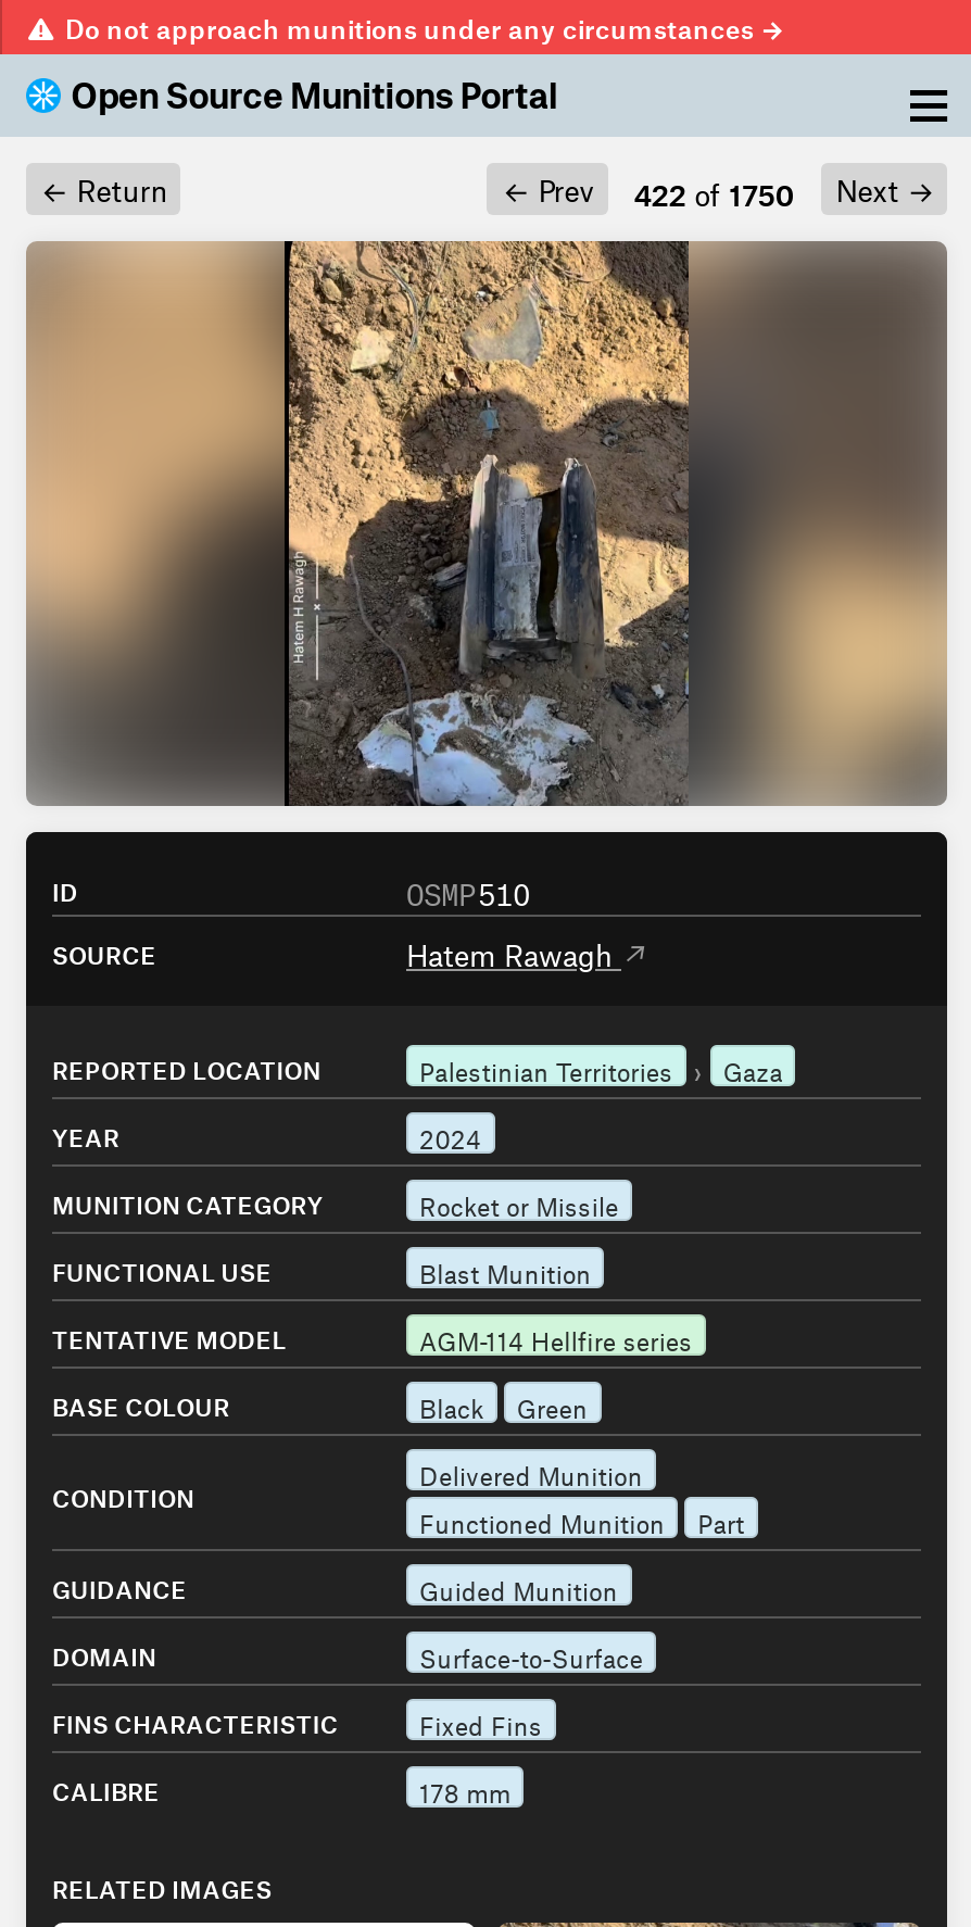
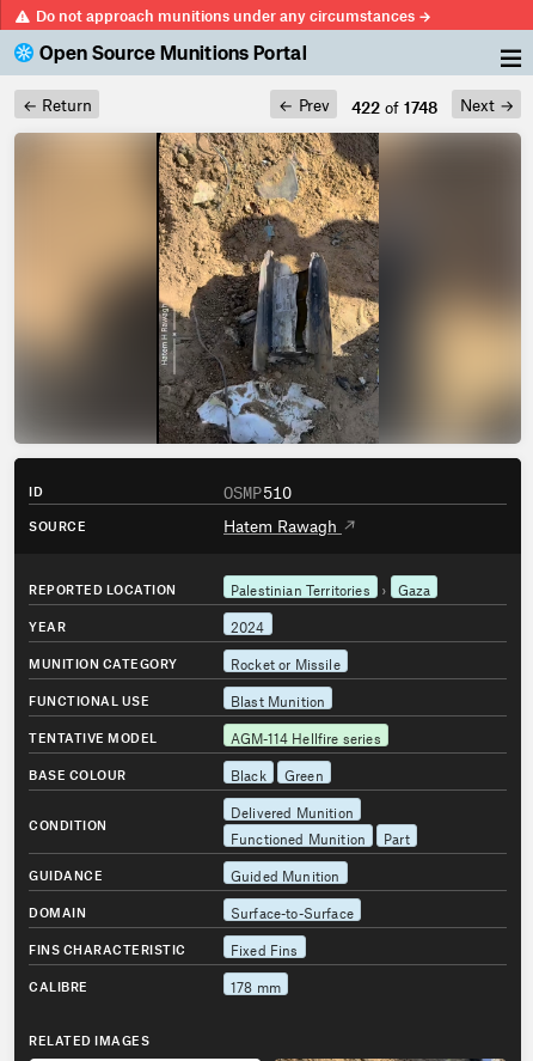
[634,165,794,213] 422 of 1750 -> [351,91,437,117] 422 of 1748

